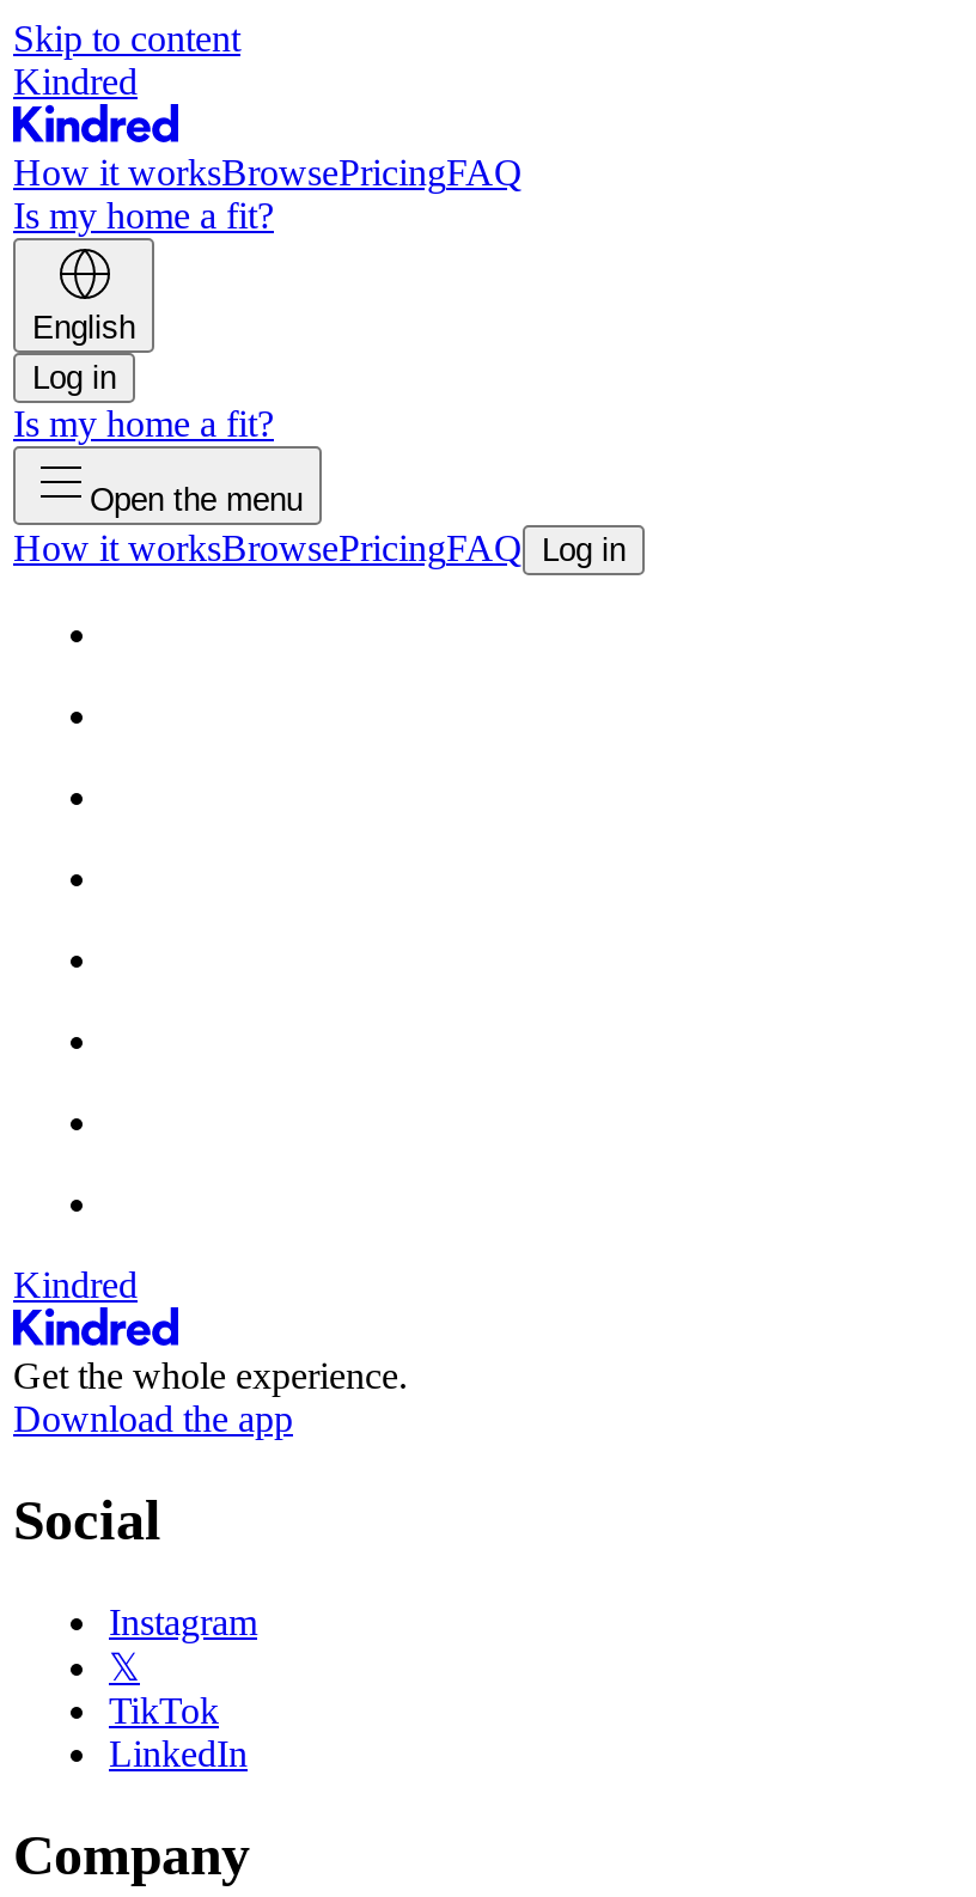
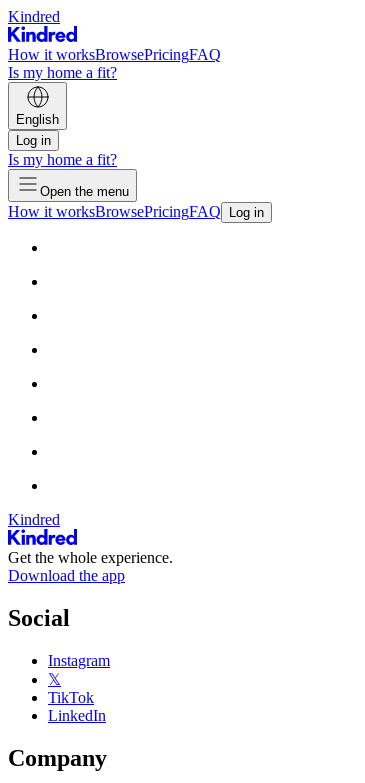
[13,18,240,59] Skip to content -> none

